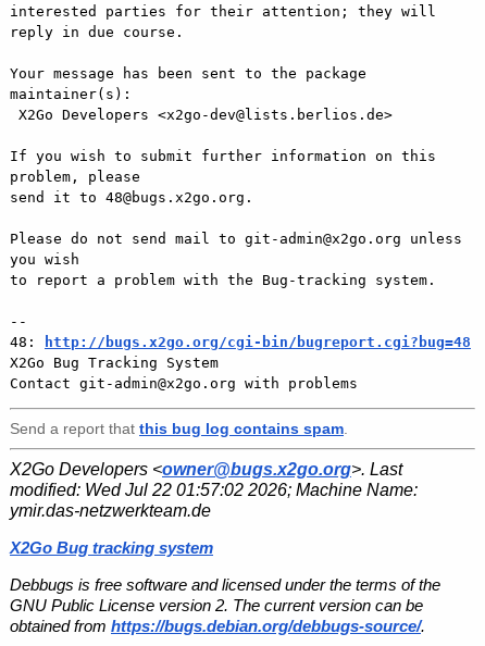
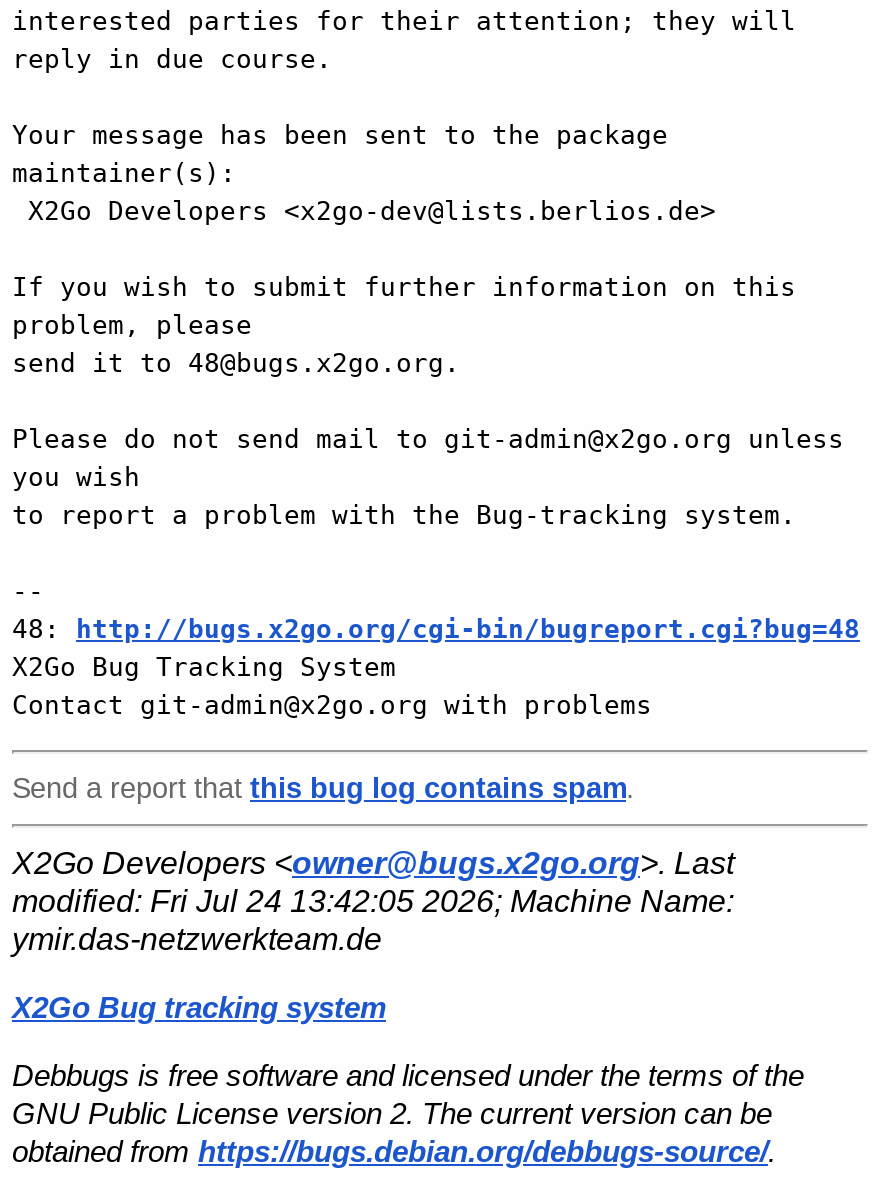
[10,480,418,499] modified: Wed Jul 22 01:57:02 2026; Machine Name: -> [12,883,734,917] modified: Fri Jul 24 13:42:05 2026; Machine Name:

